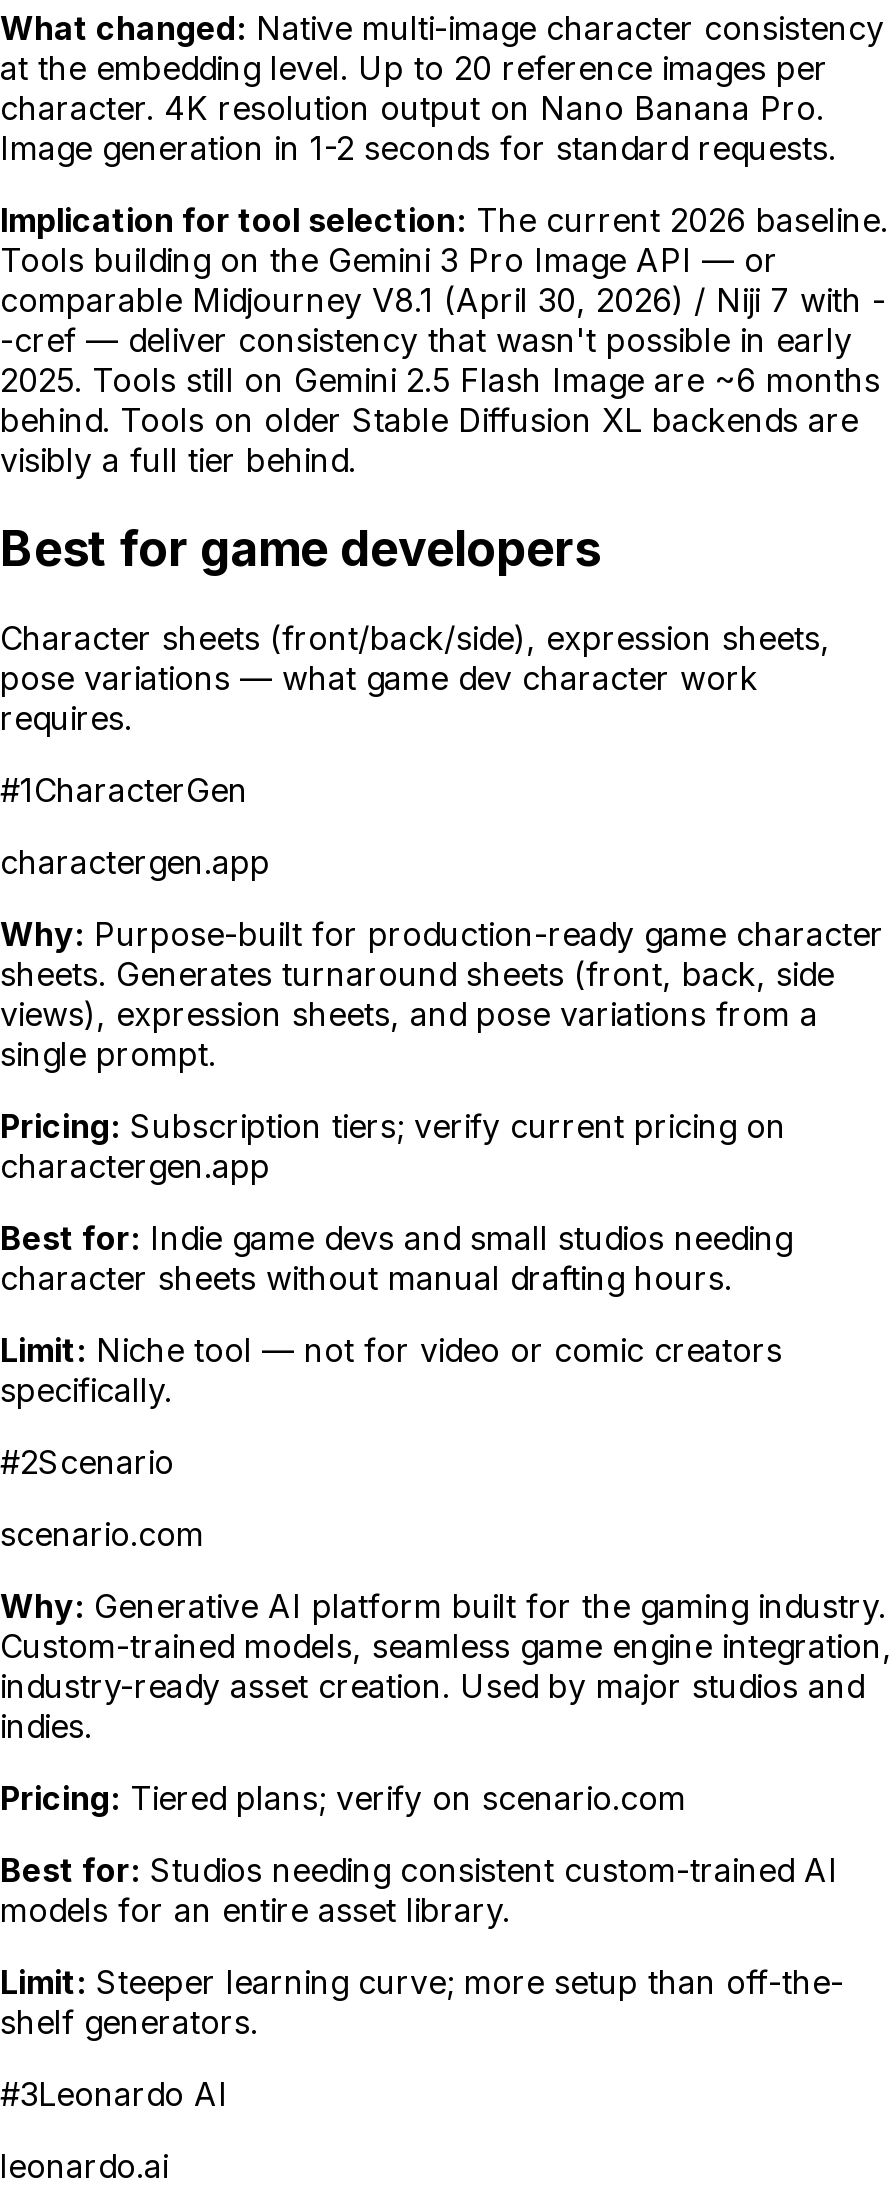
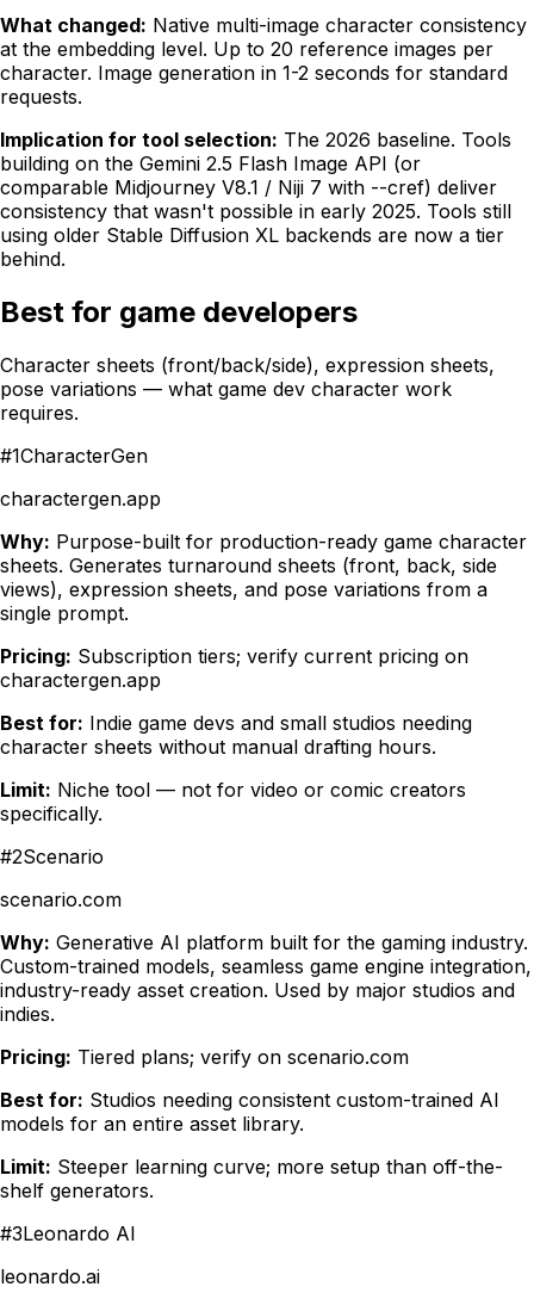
[0,89,836,169] character. 4K resolution output on Nano Banana Pro. | Image generation in 1-2 seconds for standard requests. -> [0,61,508,109] character. Image generation in 1-2 seconds for standard | requests.
[0,201,888,481] Implication for tool selection: The current 2026 baseline. | Tools building on the Gemini 3 Pro Image API — or | comparable Midjourney V8.1 (April 30, 2026) / Niji 7 with - | -cref — deliver consistency that wasn't possible in early | 2025. Tools still on Gemini 2.5 Flash Image are ~6 months | behind. Tools on older Stable Diffusion XL backends are | visibly a full tier behind. -> [0,128,511,271] Implication for tool selection: The 2026 baseline. Tools | building on the Gemini 2.5 Flash Image API (or | comparable Midjourney V8.1 / Niji 7 with --cref) deliver | consistency that wasn't possible in early 2025. Tools still | using older Stable Diffusion XL backends are now a tier | behind.

